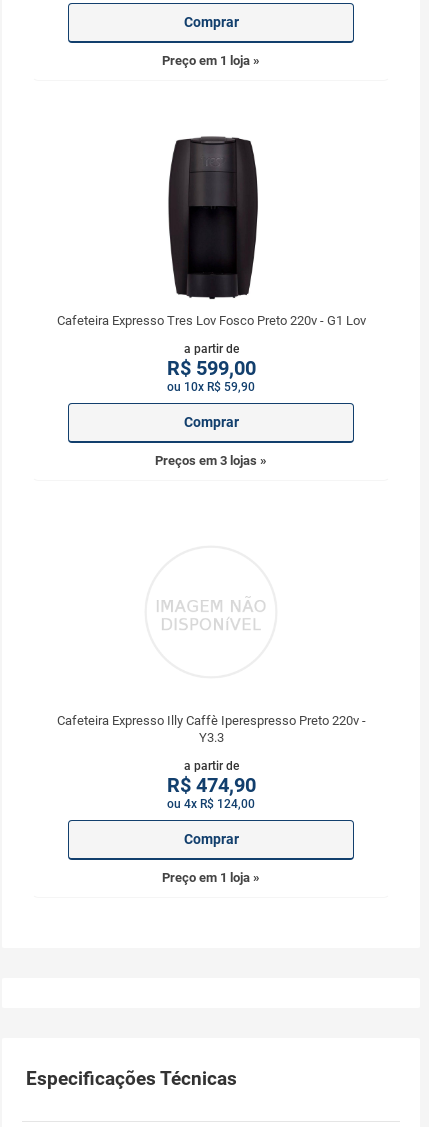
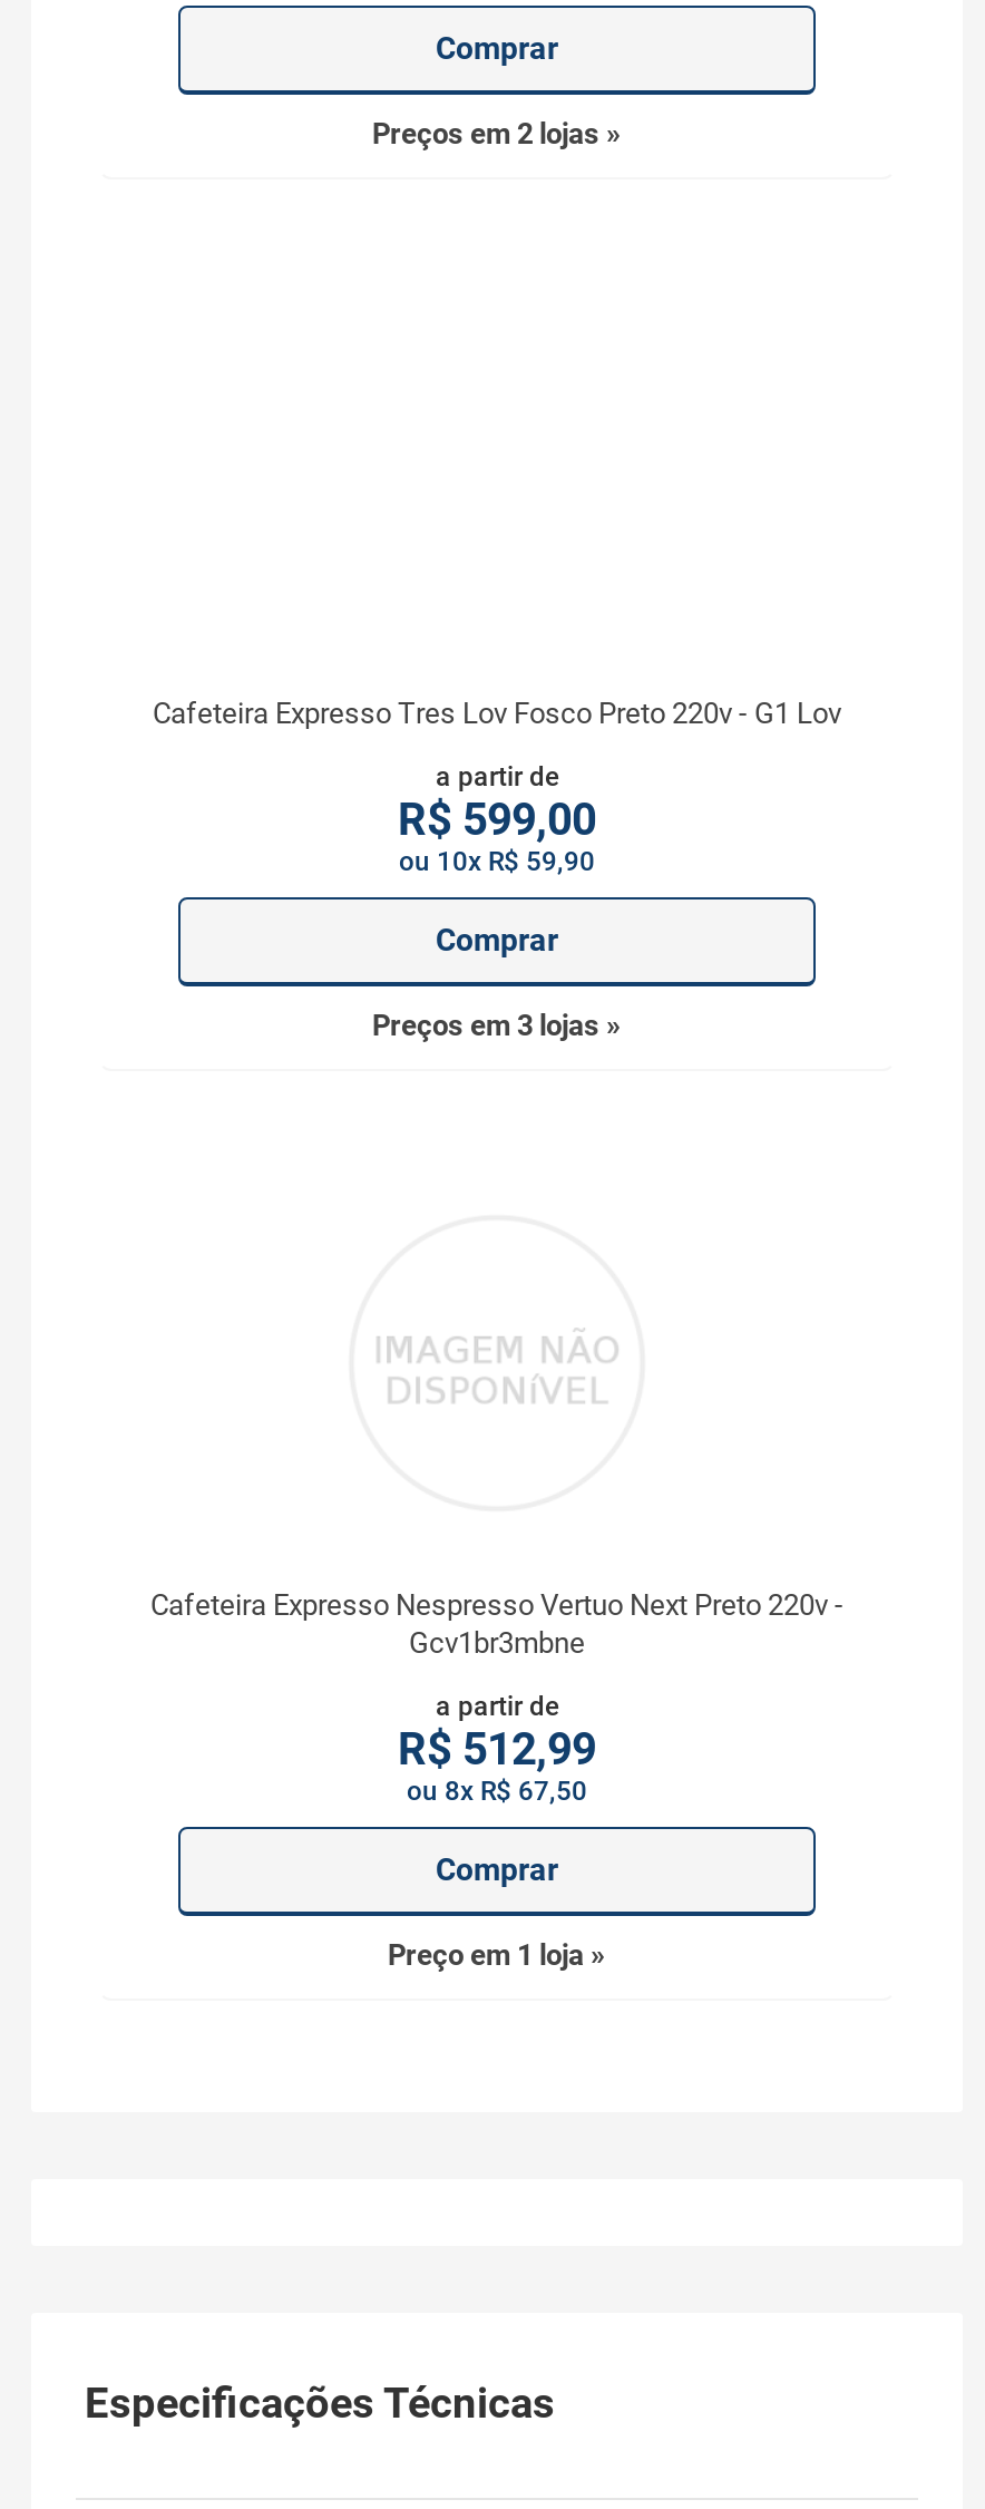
[162,53,260,68] Preço em 1 loja » -> [372,117,622,150] Preços em 2 lojas »
[167,135,259,300] [image] -> none
[56,713,365,745] Cafeteira Expresso Illy Caffè Iperespresso Preto 220v - | Y3.3 -> [150,1588,843,1660] Cafeteira Expresso Nespresso Vertuo Next Preto 220v - | Gcv1br3mbne
[166,773,255,811] R$474,90 | ou 4x R$ 124,00 -> [398,1722,596,1807] R$512,99 | ou 8x R$ 67,50

